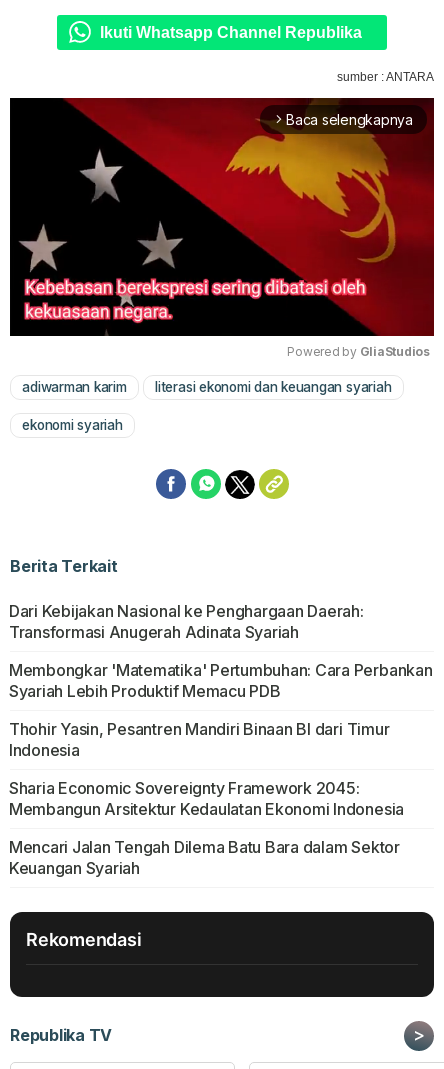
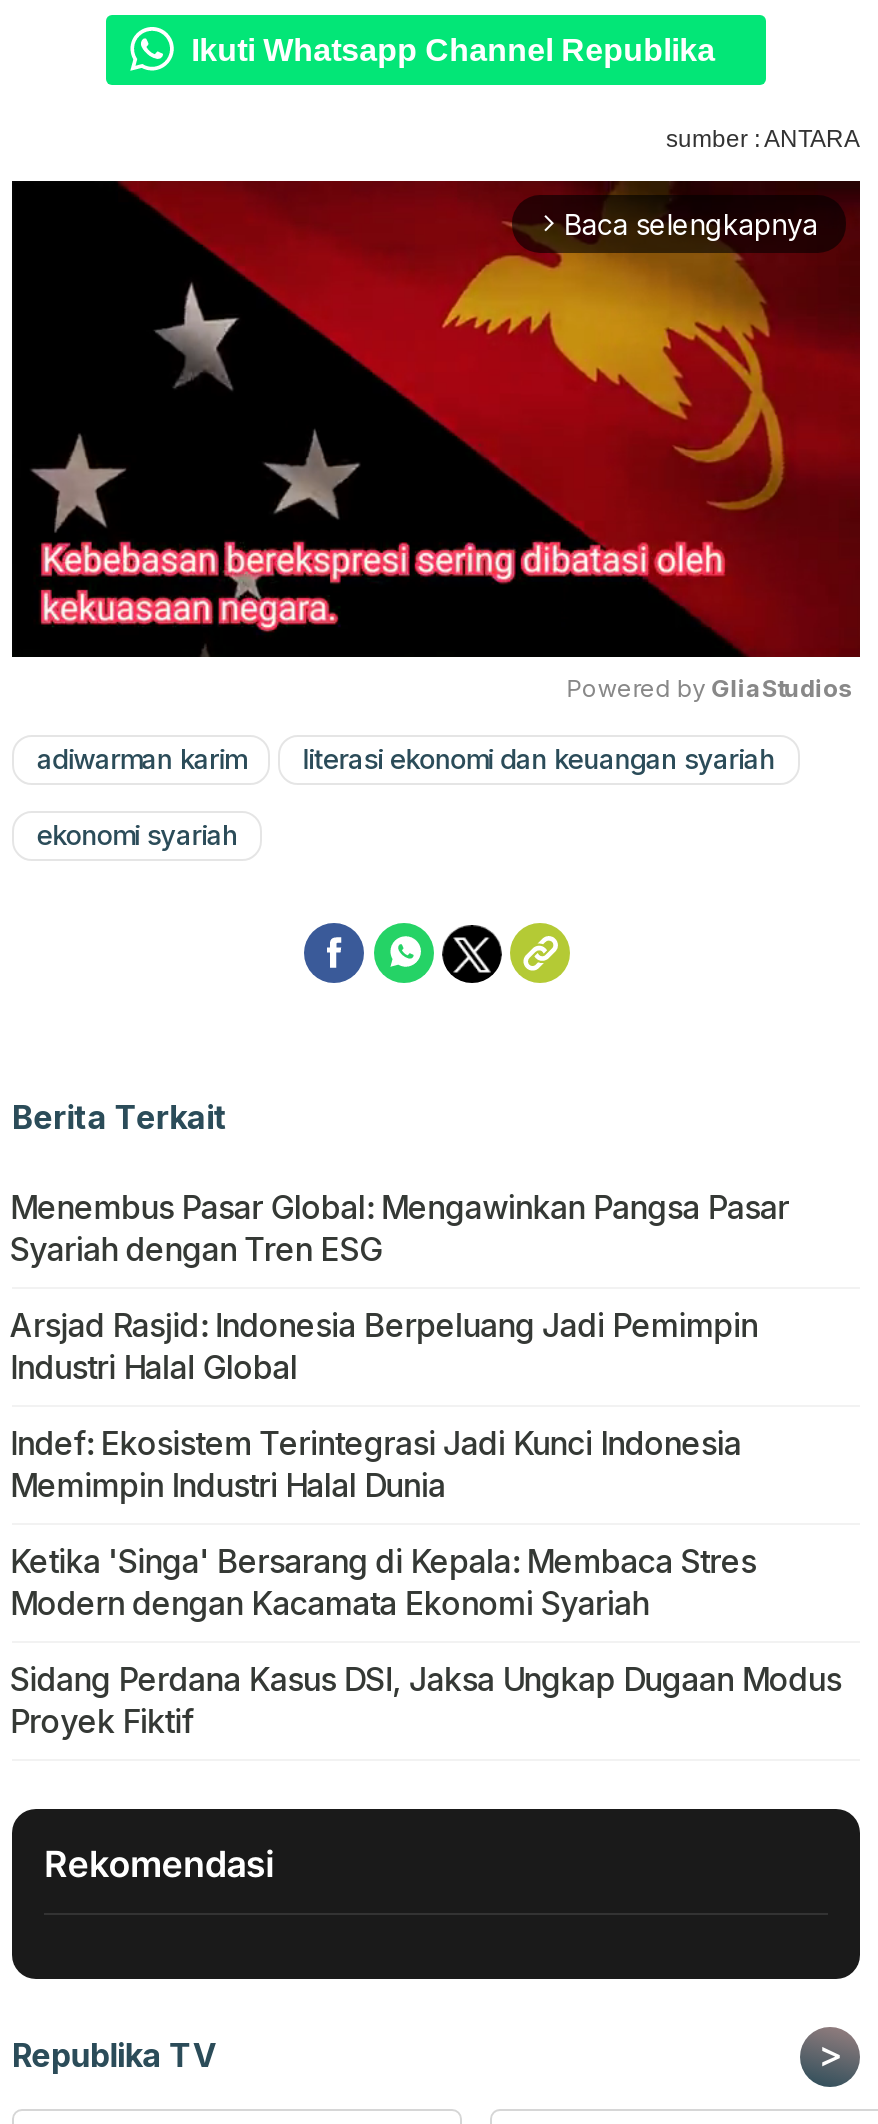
[9,601,364,642] Dari Kebijakan Nasional ke Penghargaan Daerah: | Transformasi Anugerah Adinata Syariah -> [10,1188,789,1270] Menembus Pasar Global: Mengawinkan Pangsa Pasar | Syariah dengan Tren ESG
[9,660,433,701] Membongkar 'Matematika' Pertumbuhan: Cara Perbankan | Syariah Lebih Produktif Memacu PDB -> [10,1306,758,1388] Arsjad Rasjid: Indonesia Berpeluang Jadi Pemimpin | Industri Halal Global
[9,719,389,760] Thohir Yasin, Pesantren Mandiri Binaan BI dari Timur | Indonesia -> [10,1424,742,1506] Indef: Ekosistem Terintegrasi Jadi Kunci Indonesia | Memimpin Industri Halal Dunia
[9,778,404,819] Sharia Economic Sovereignty Framework 2045: | Membangun Arsitektur Kedaulatan Ekonomi Indonesia -> [10,1542,756,1624] Ketika 'Singa' Bersarang di Kepala: Membaca Stres | Modern dengan Kacamata Ekonomi Syariah
[9,837,400,878] Mencari Jalan Tengah Dilema Batu Bara dalam Sektor | Keuangan Syariah -> [10,1660,841,1742] Sidang Perdana Kasus DSI, Jaksa Ungkap Dugaan Modus | Proyek Fiktif

